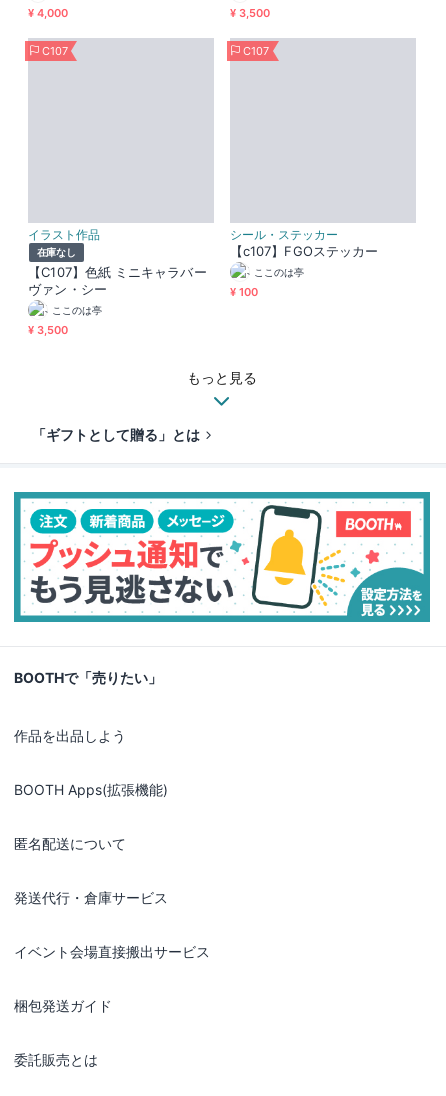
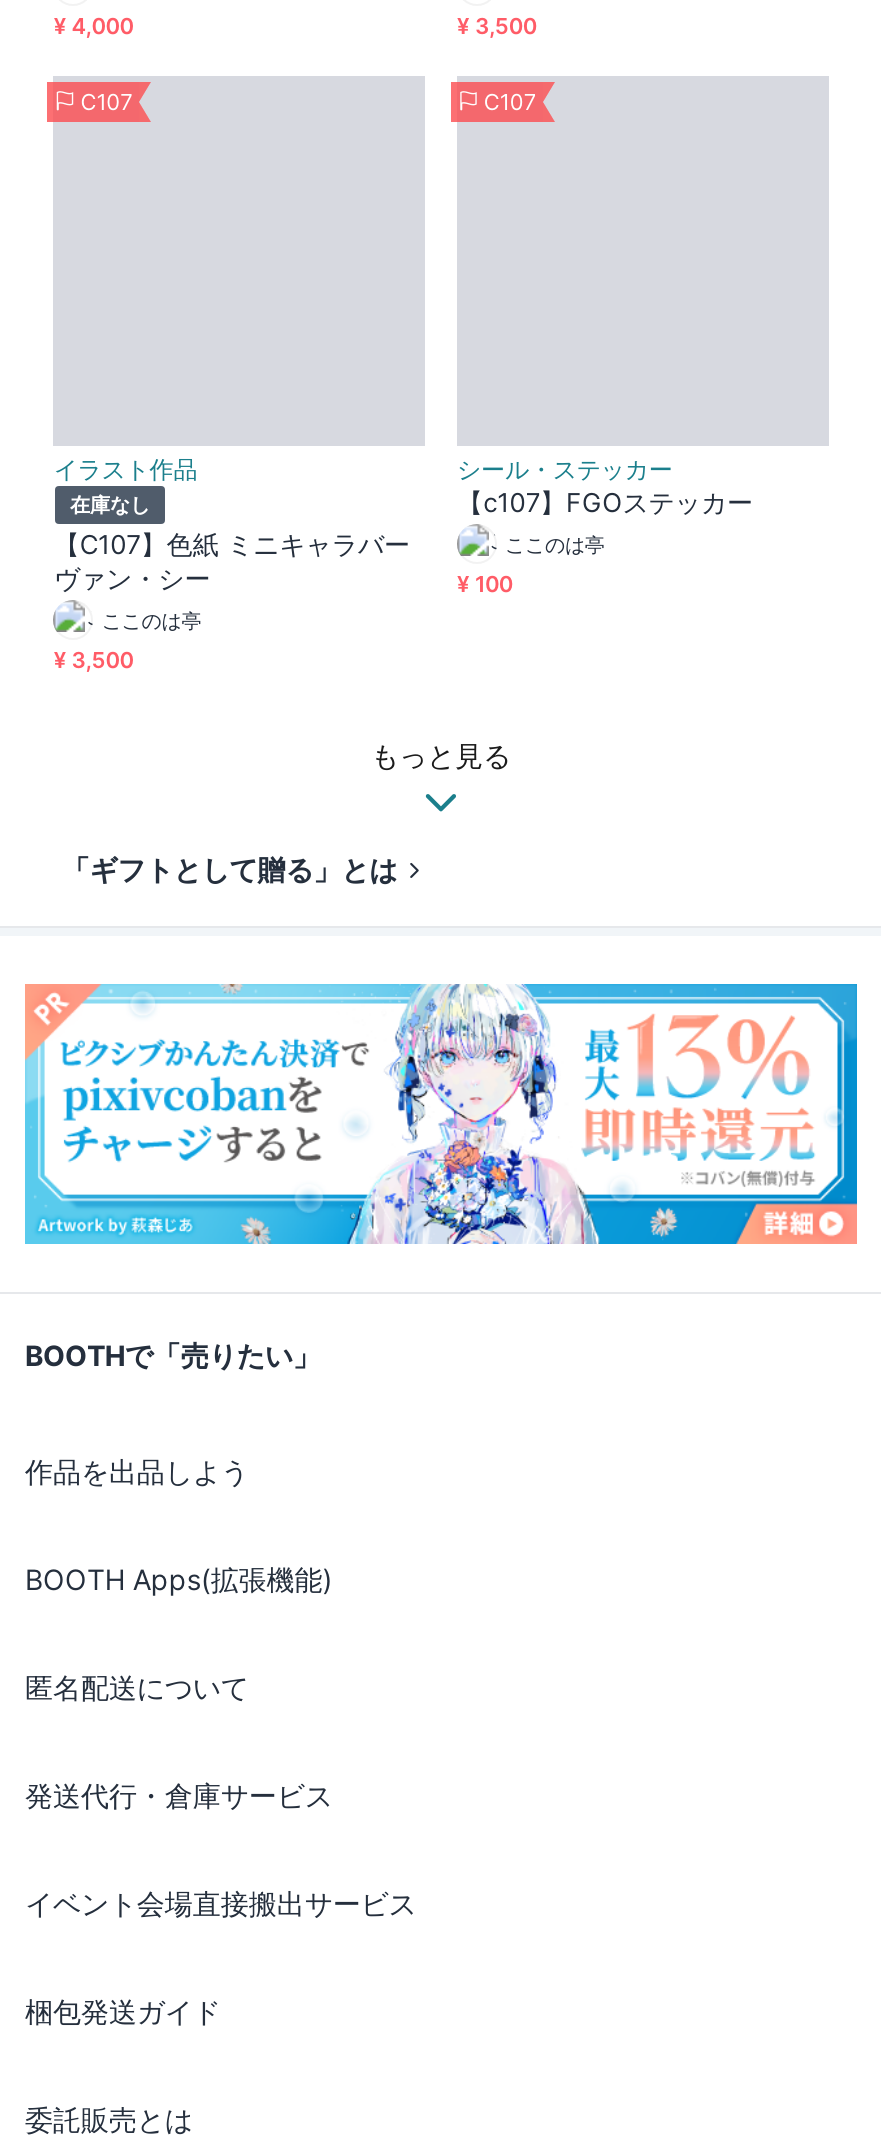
[13,491,431,623] [image] -> [23,982,859,1246] [image]

